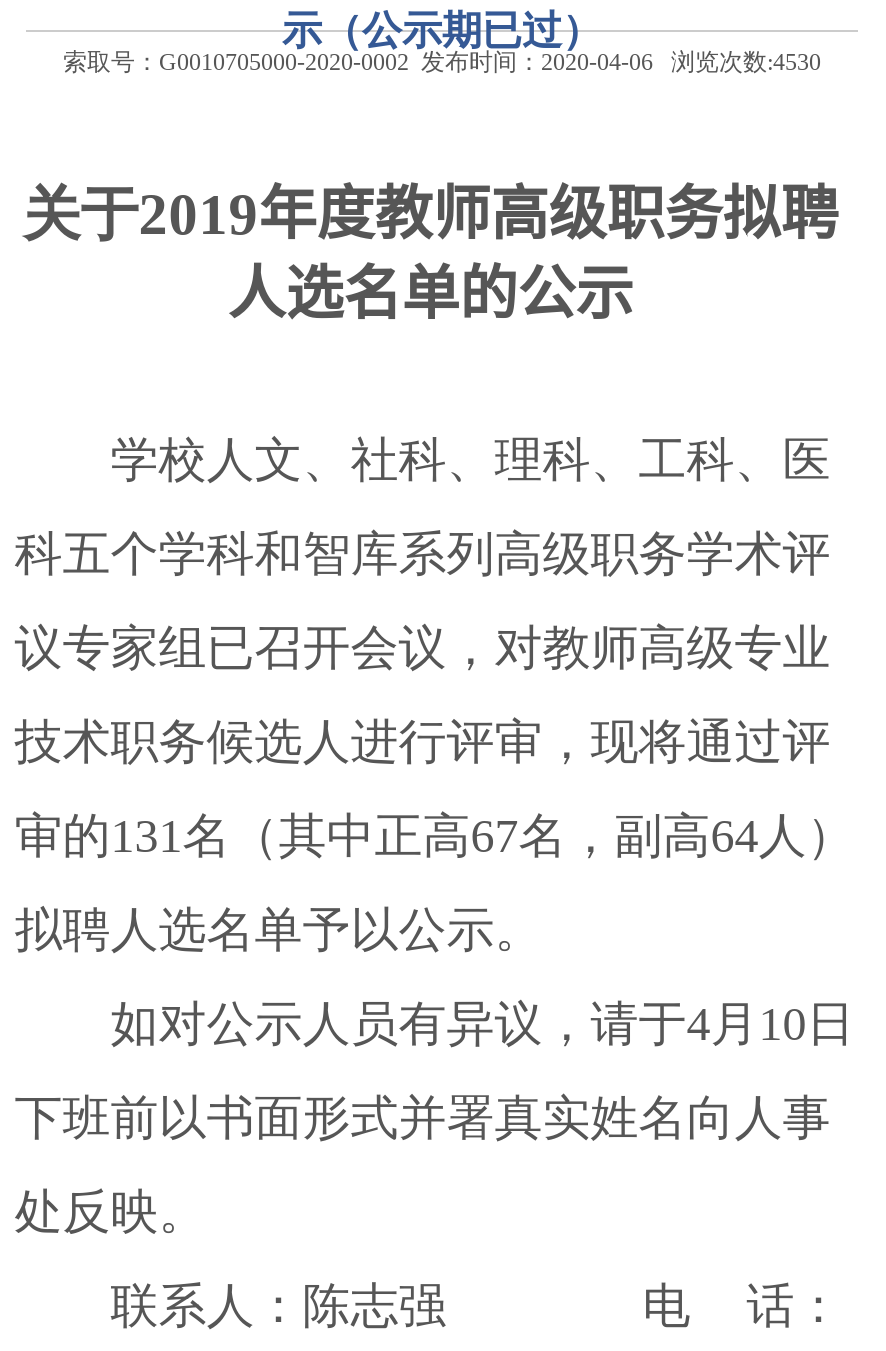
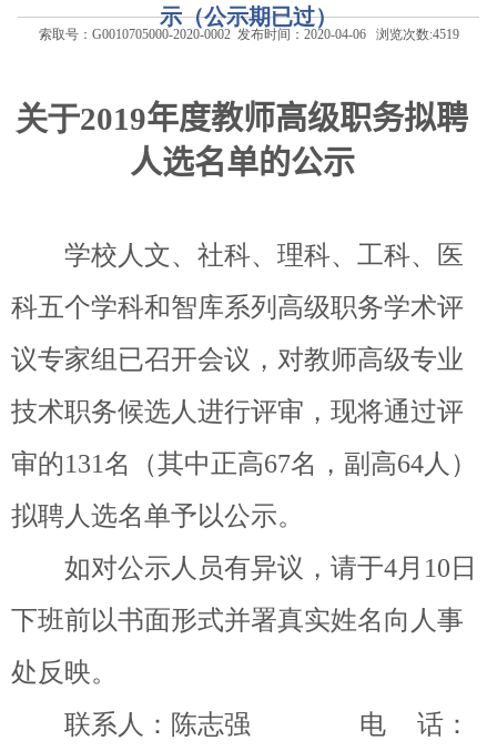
[63,48,821,76] 索取号：G0010705000-2020-0002 发布时间：2020-04-06 浏览次数:4530 -> [38,27,459,42] 索取号：G0010705000-2020-0002 发布时间：2020-04-06 浏览次数:4519

